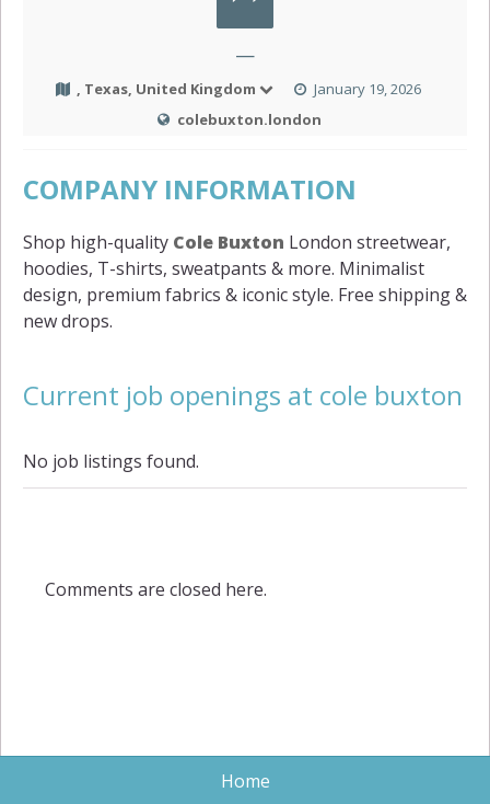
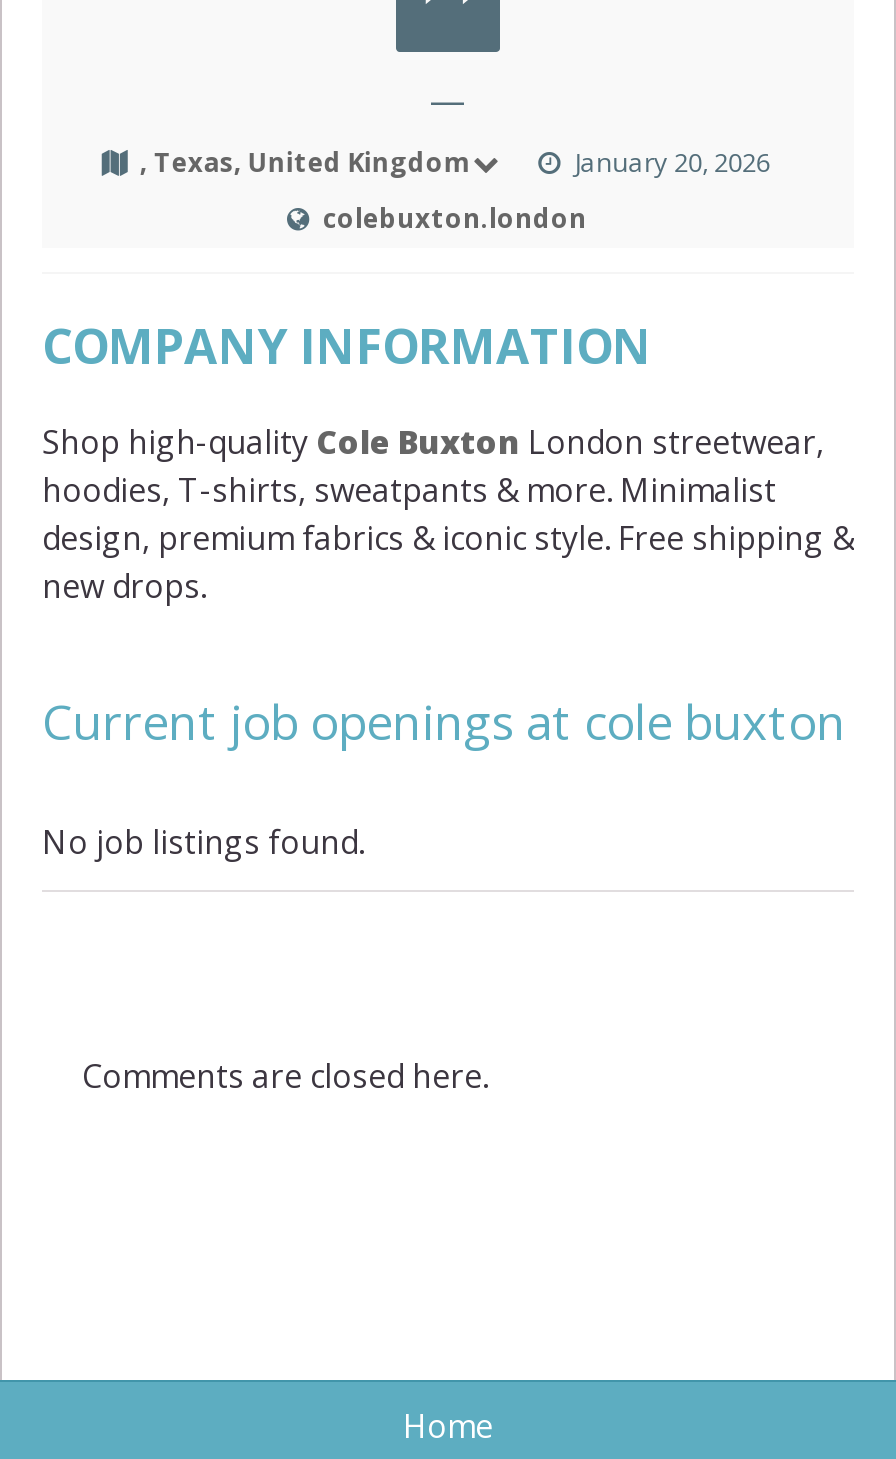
[314,79,421,99] January 19, 2026 -> [574,145,770,181] January 20, 2026

